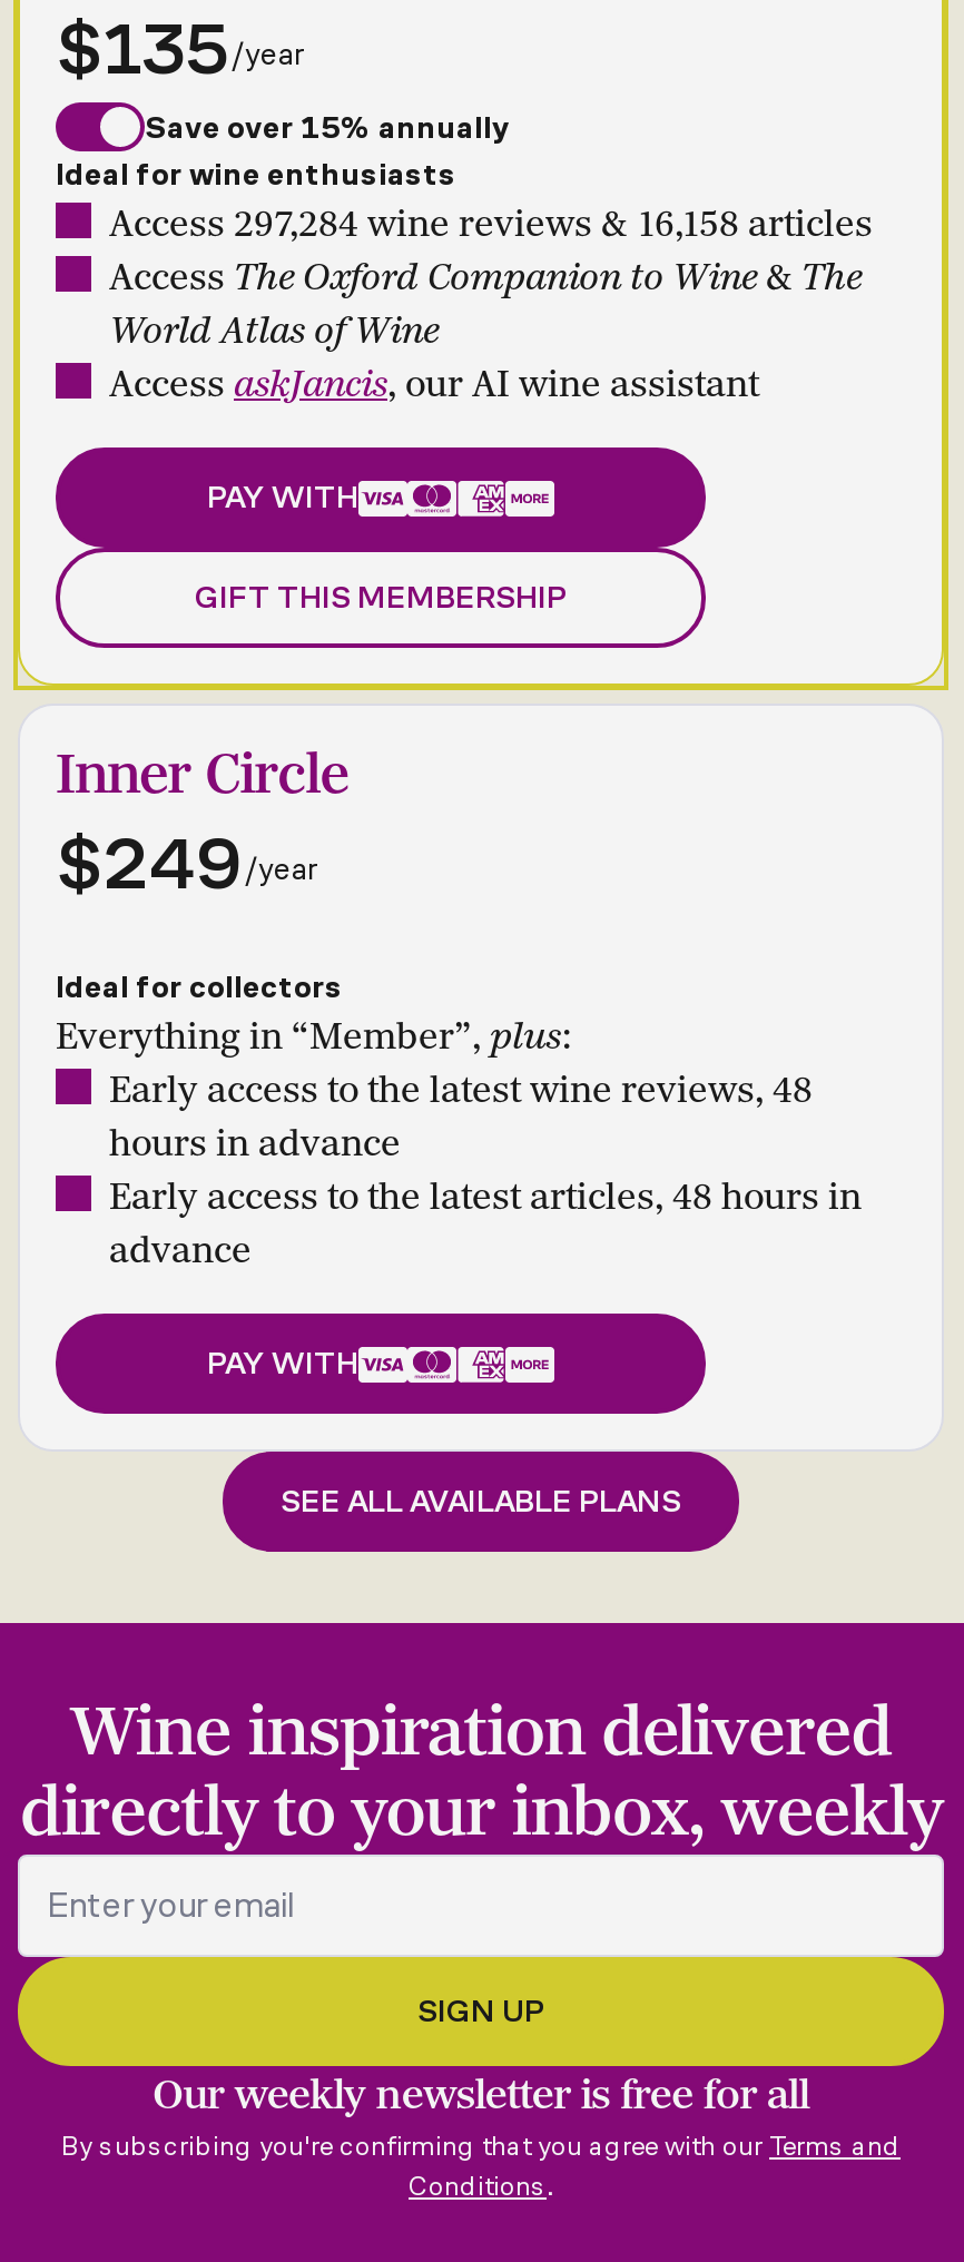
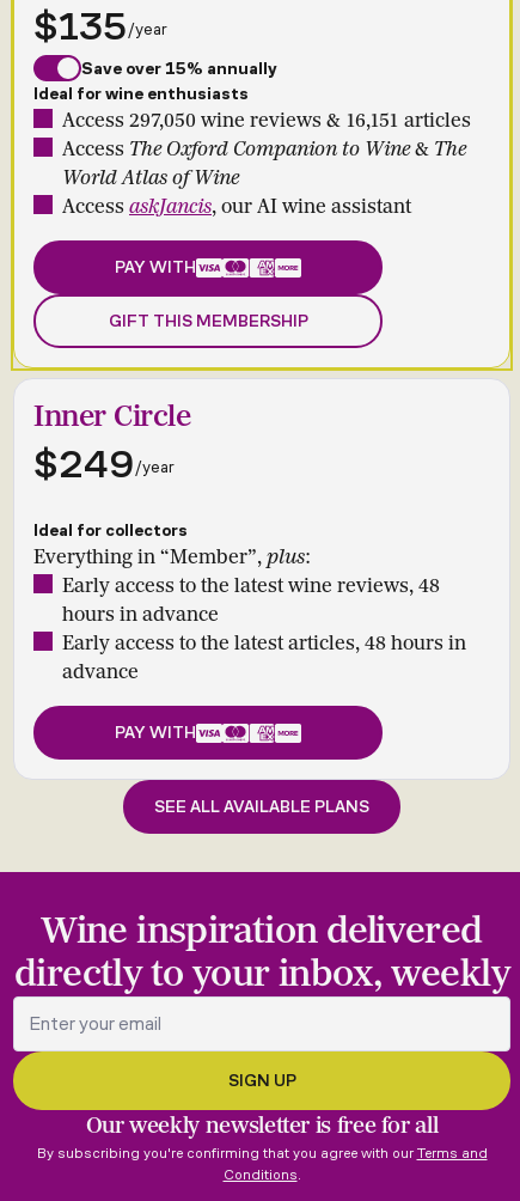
[109,200,873,247] Access 297,284 wine reviews & 16,158 articles -> [62,108,471,133] Access 297,050 wine reviews & 16,151 articles

